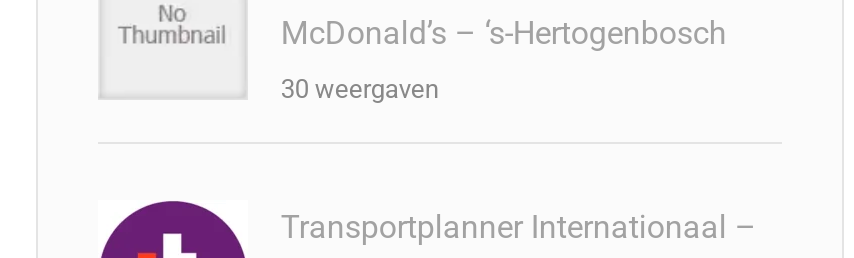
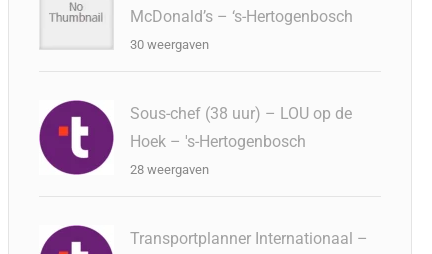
none -> [39,104,352,177] [image] | Sous-chef (38 uur) – LOU op de | Hoek – 's-Hertogenbosch | 28 weergaven

